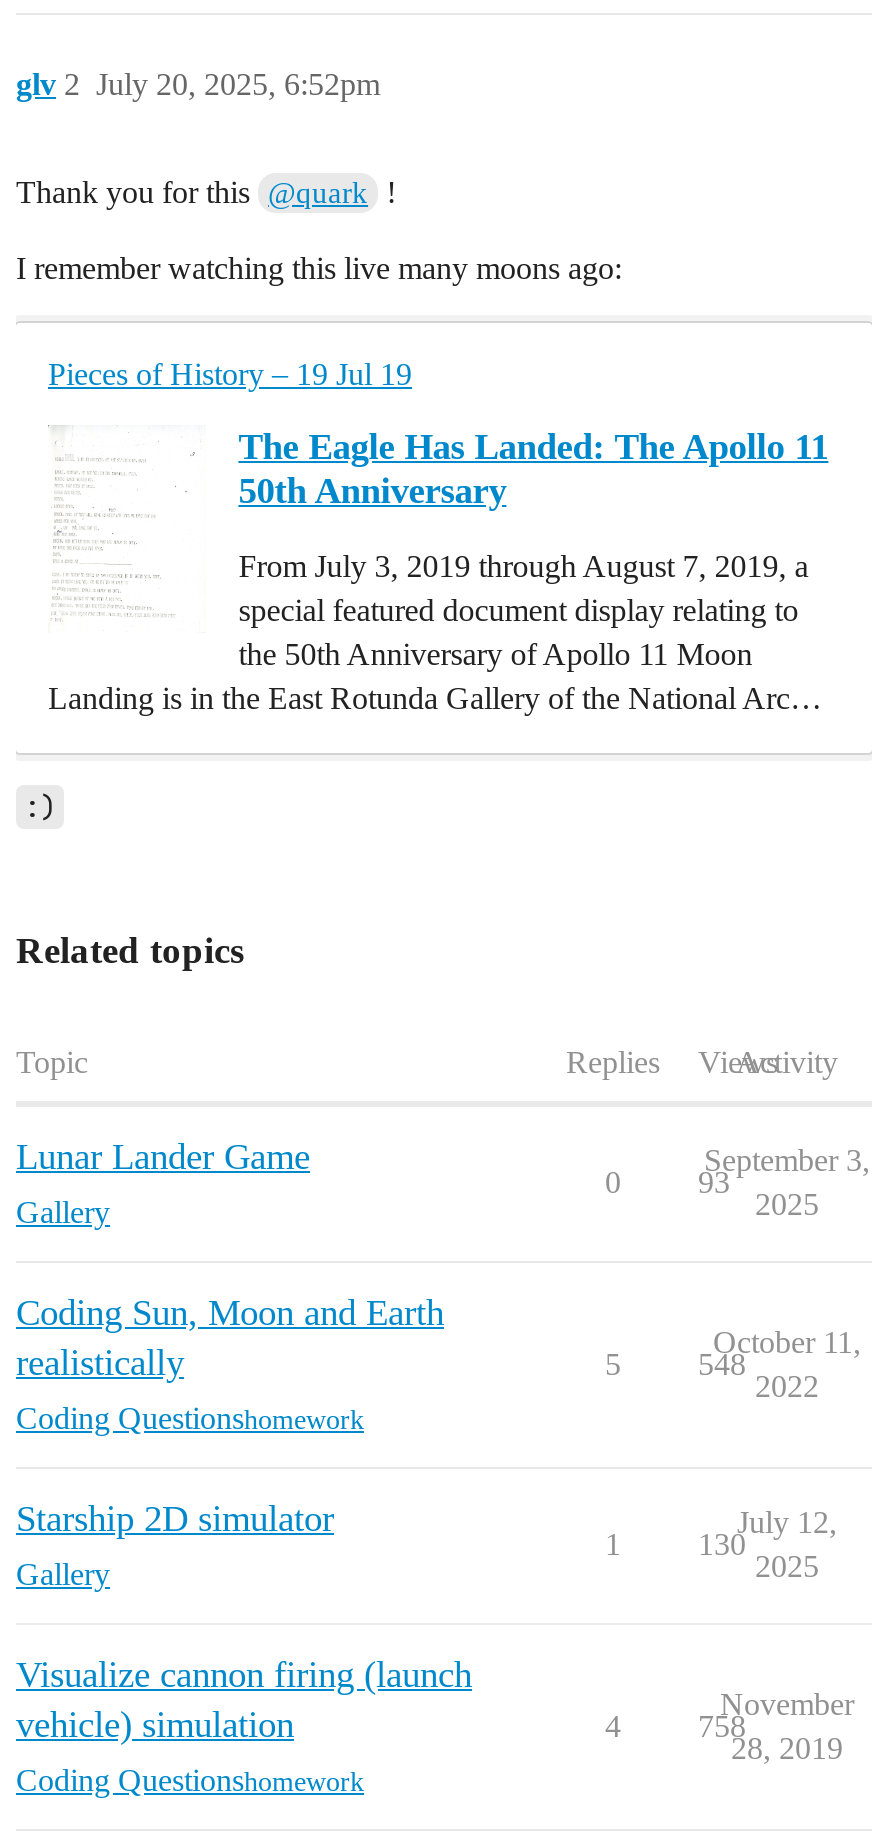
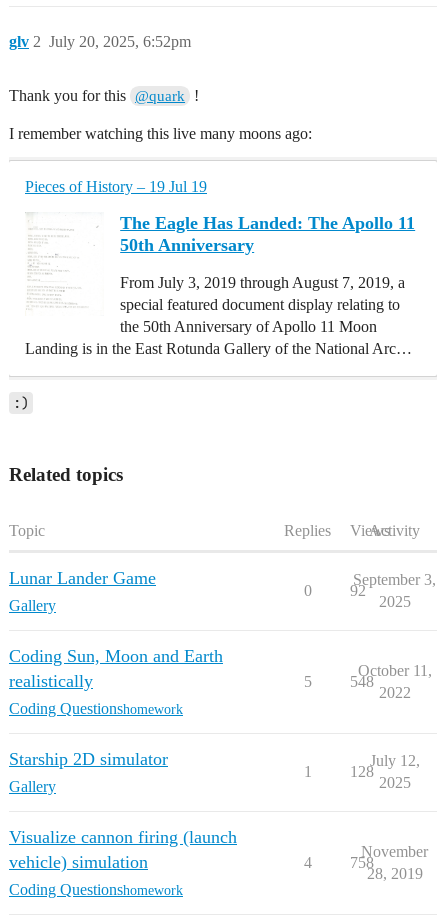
[698,1165,730,1199] 93 -> [350,582,366,599] 92
[698,1527,746,1561] 130 -> [350,763,374,780] 128

